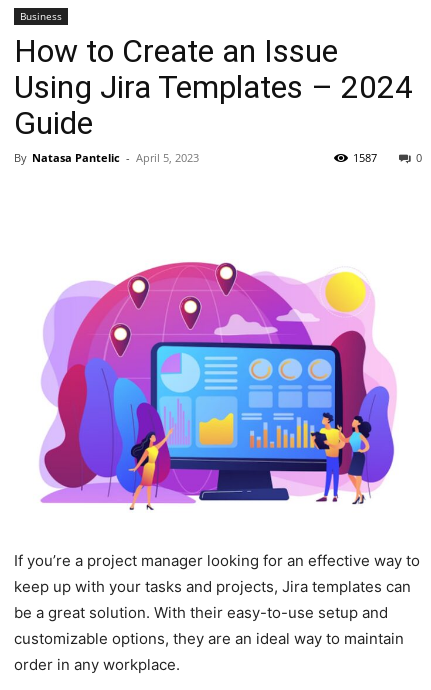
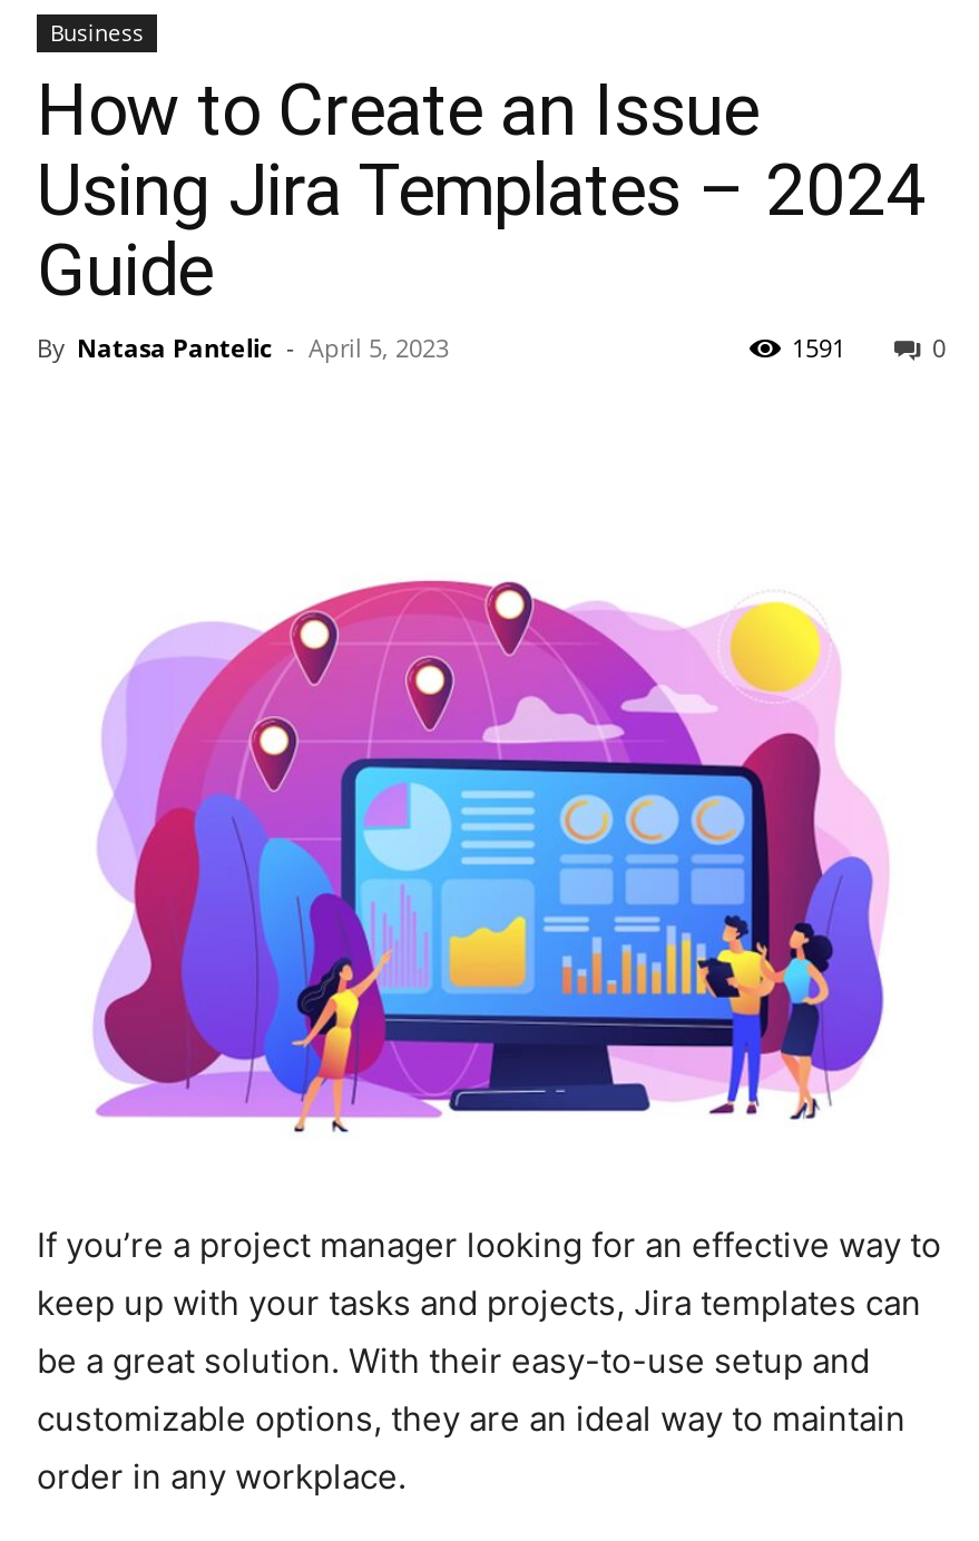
[353,150,377,165] 1587 -> [792,331,845,364] 1591

